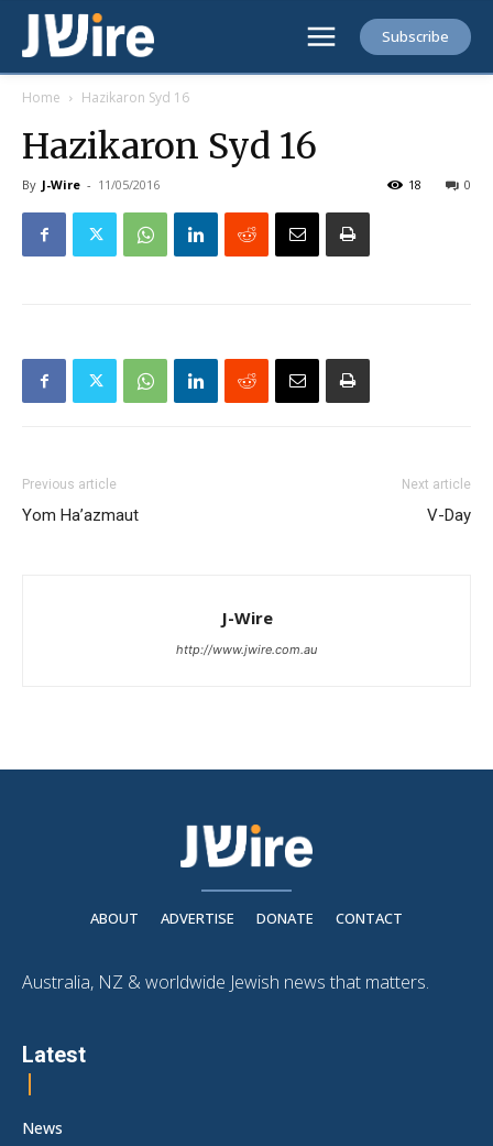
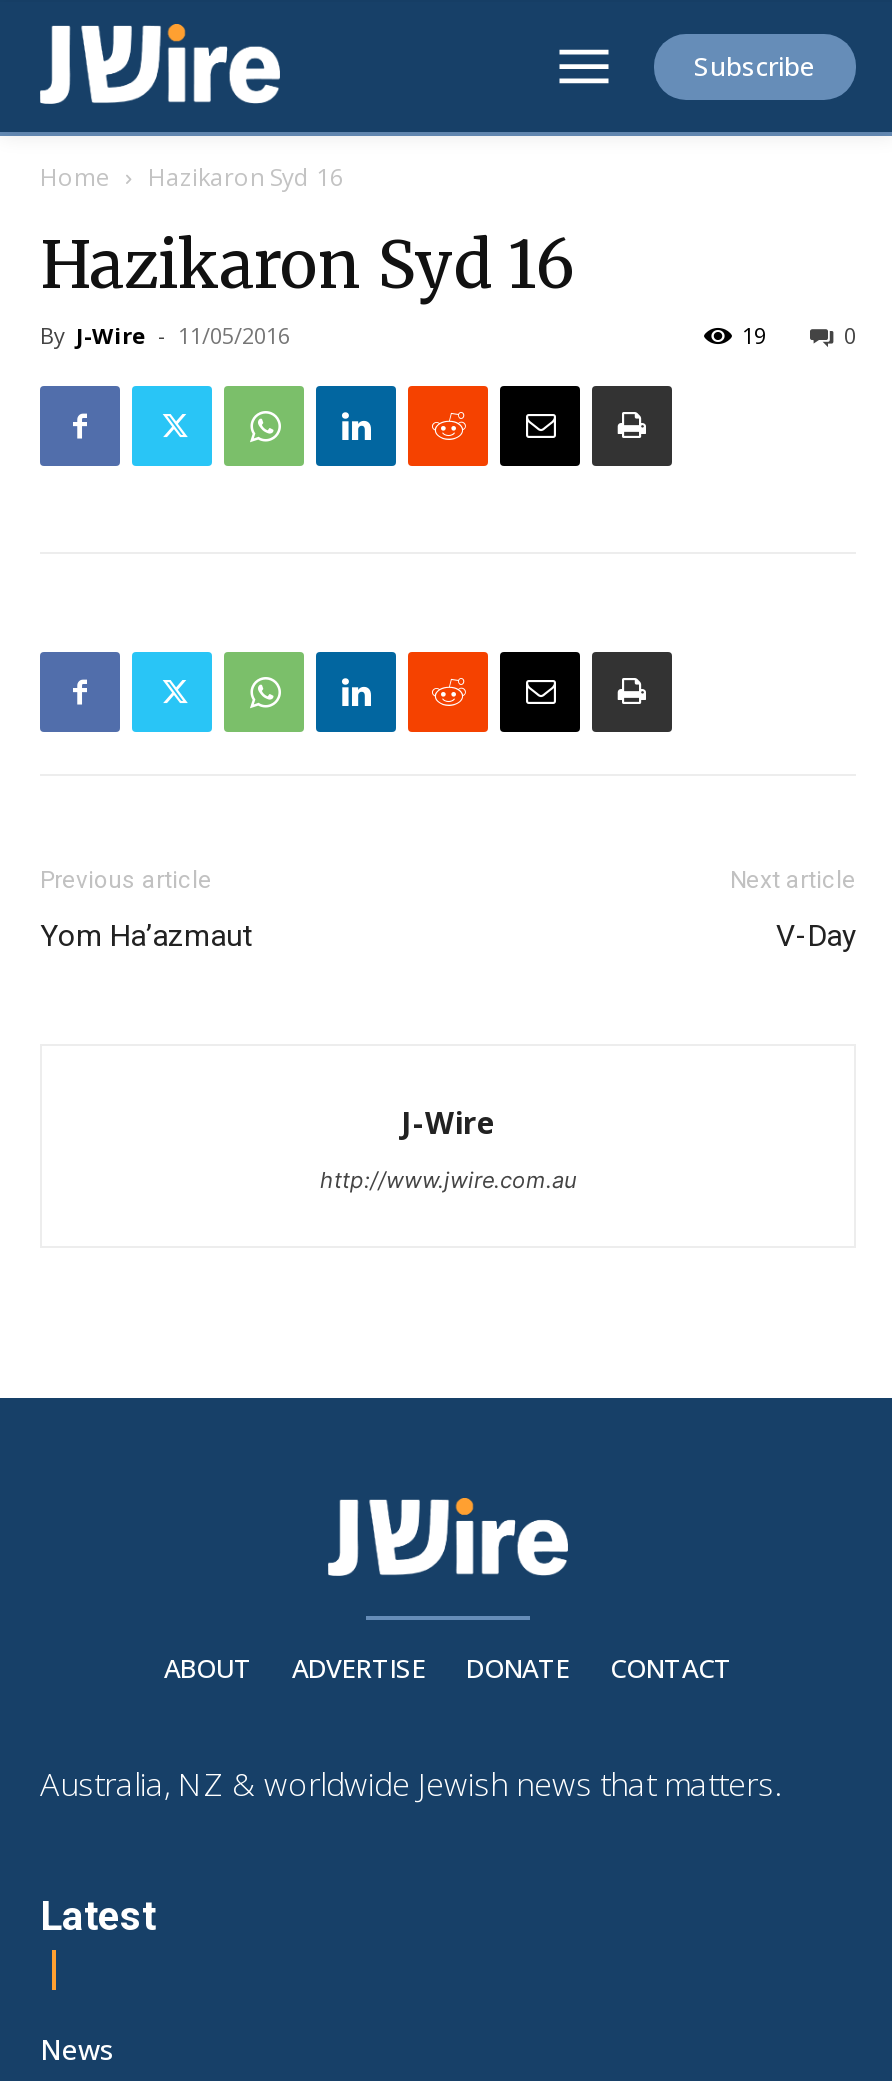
[408,176,421,193] 18 -> [742,320,766,350] 19

